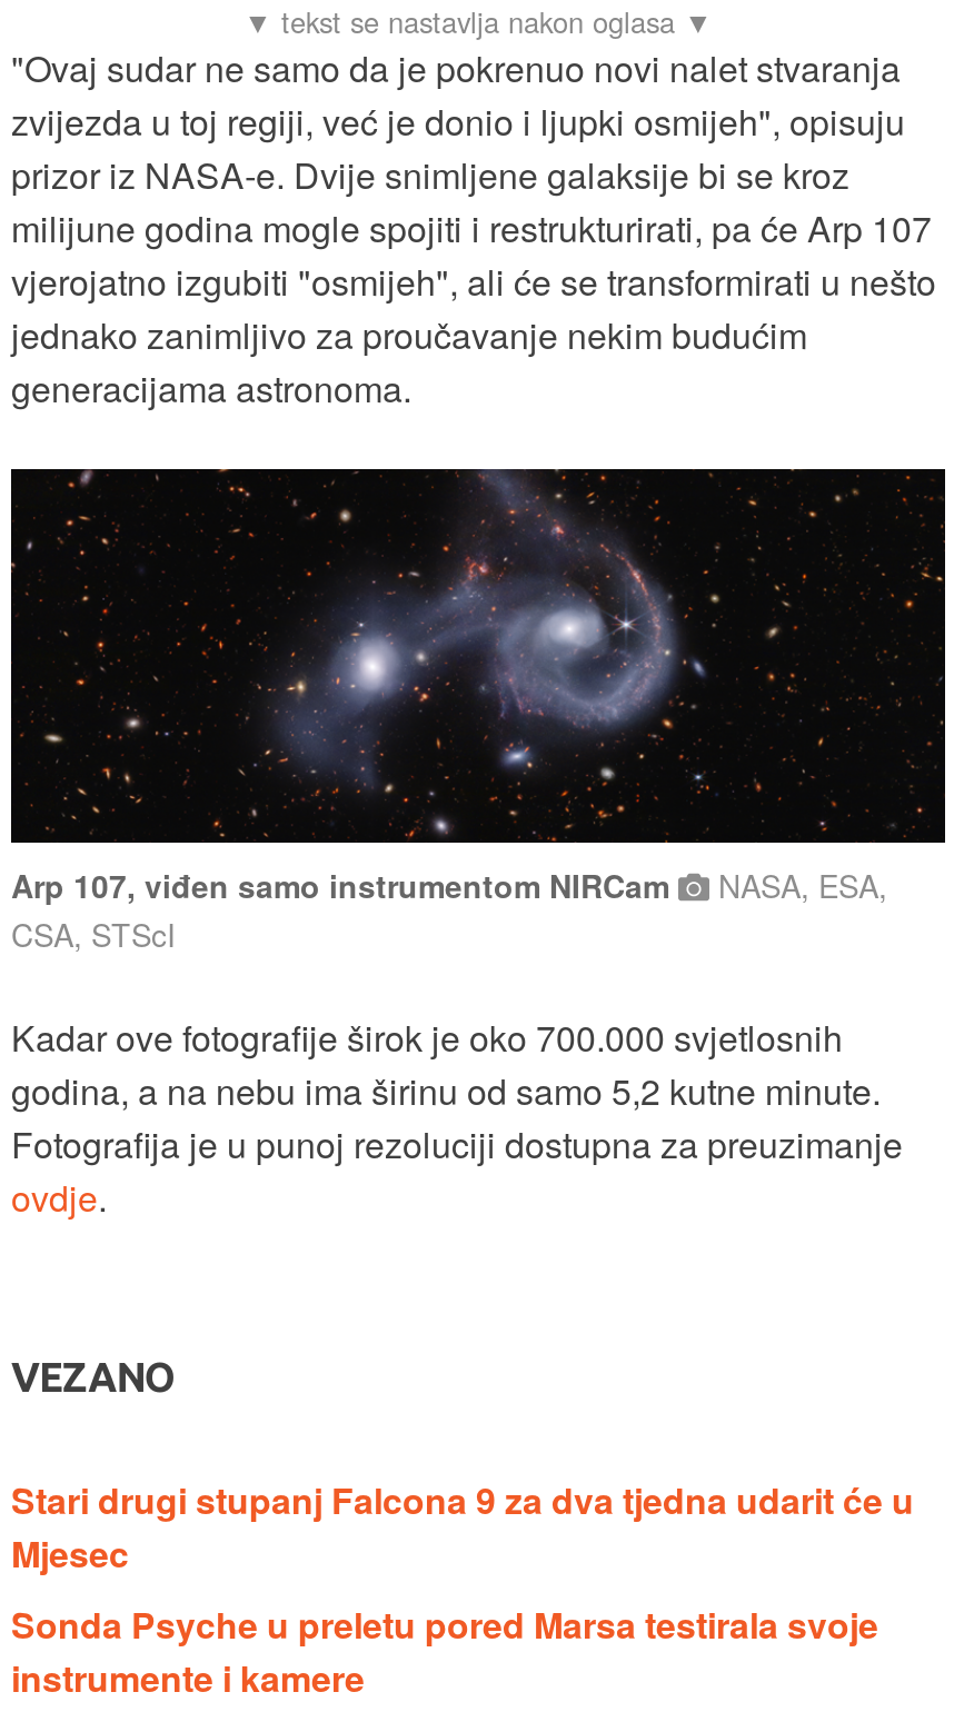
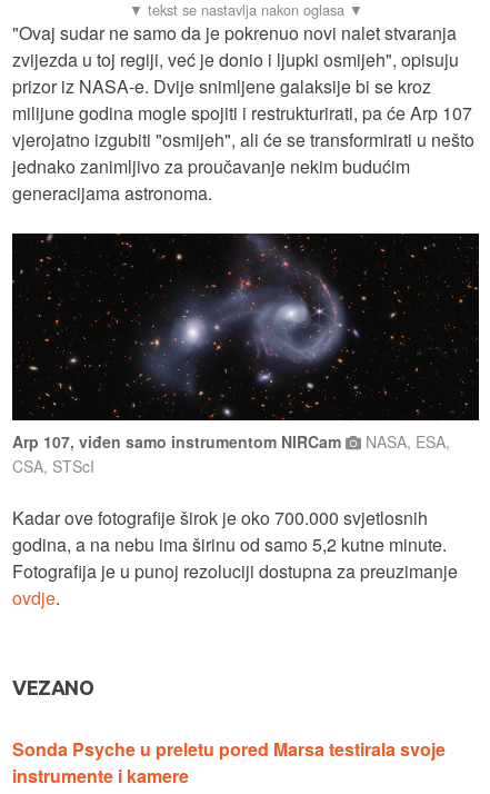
[11,1473,914,1578] Stari drugi stupanj Falcona 9 za dva tjedna udarit će u | Mjesec -> none

